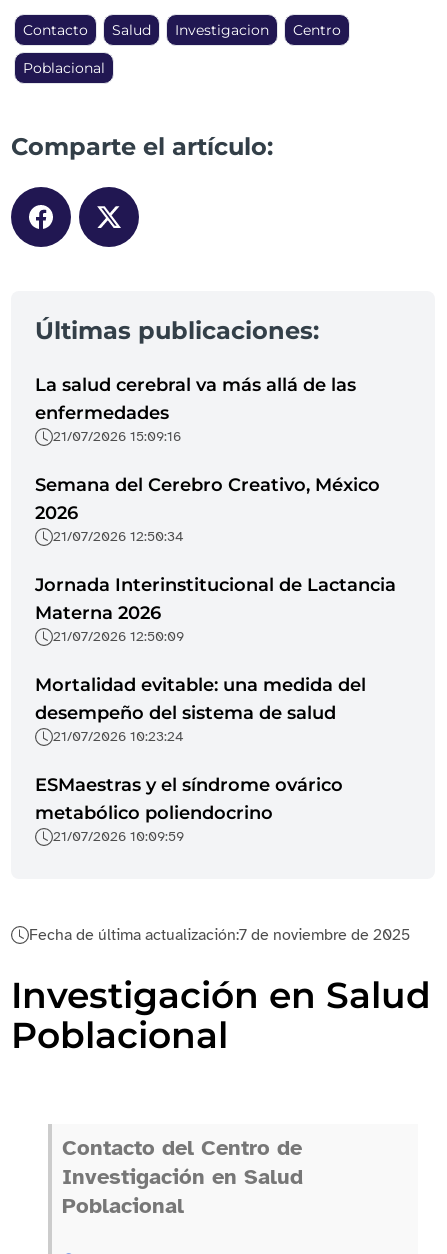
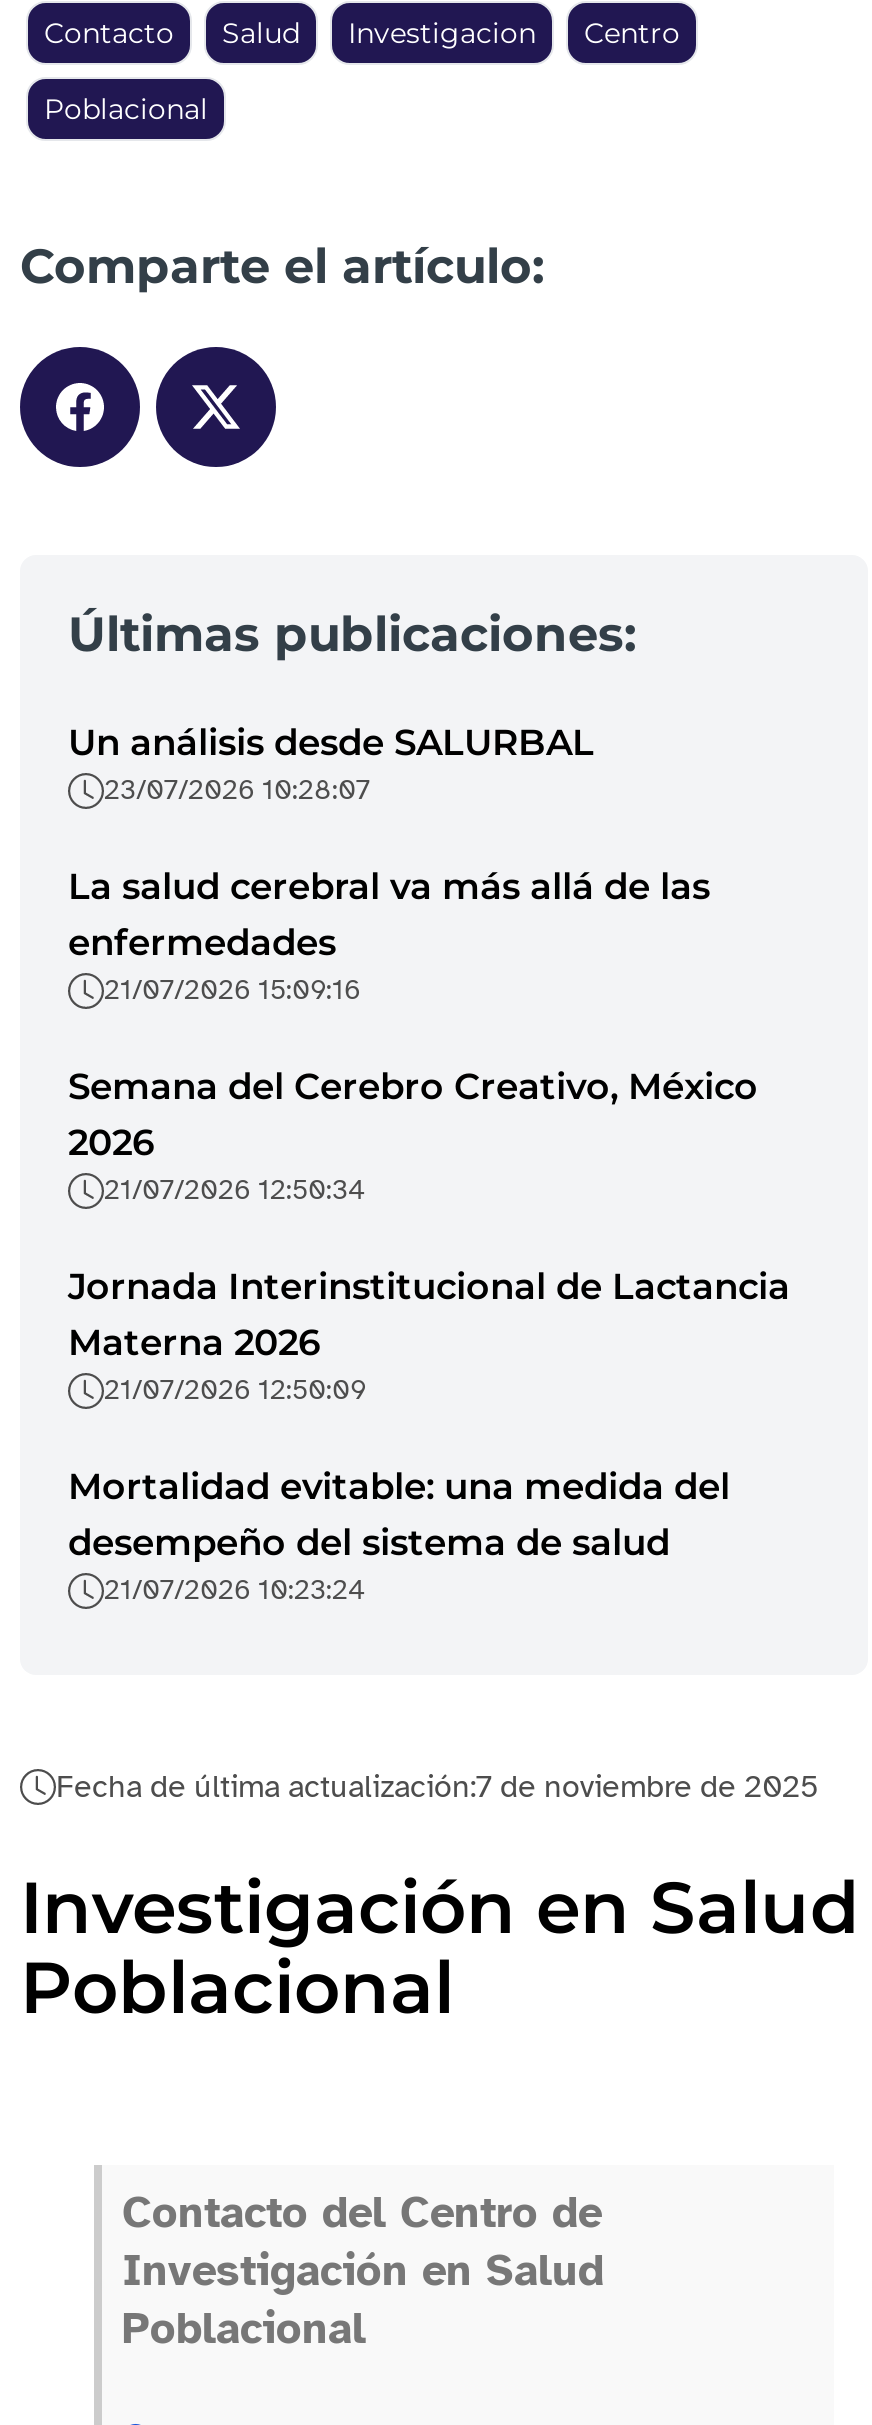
none -> [68,721,594,807] Un análisis desde SALURBAL | 23/07/2026 10:28:07
moved [35,374,396,745] -> [68,865,790,1607]: La salud cerebral va más allá de las | enfermedades | 21/07/2026 15:09:16 | ... | desempeño del sistema de salud | 21/07/2026 10:23:24
[35,774,343,845] ESMaestras y el síndrome ovárico | metabólico poliendocrino | 21/07/2026 10:09:59 -> none

